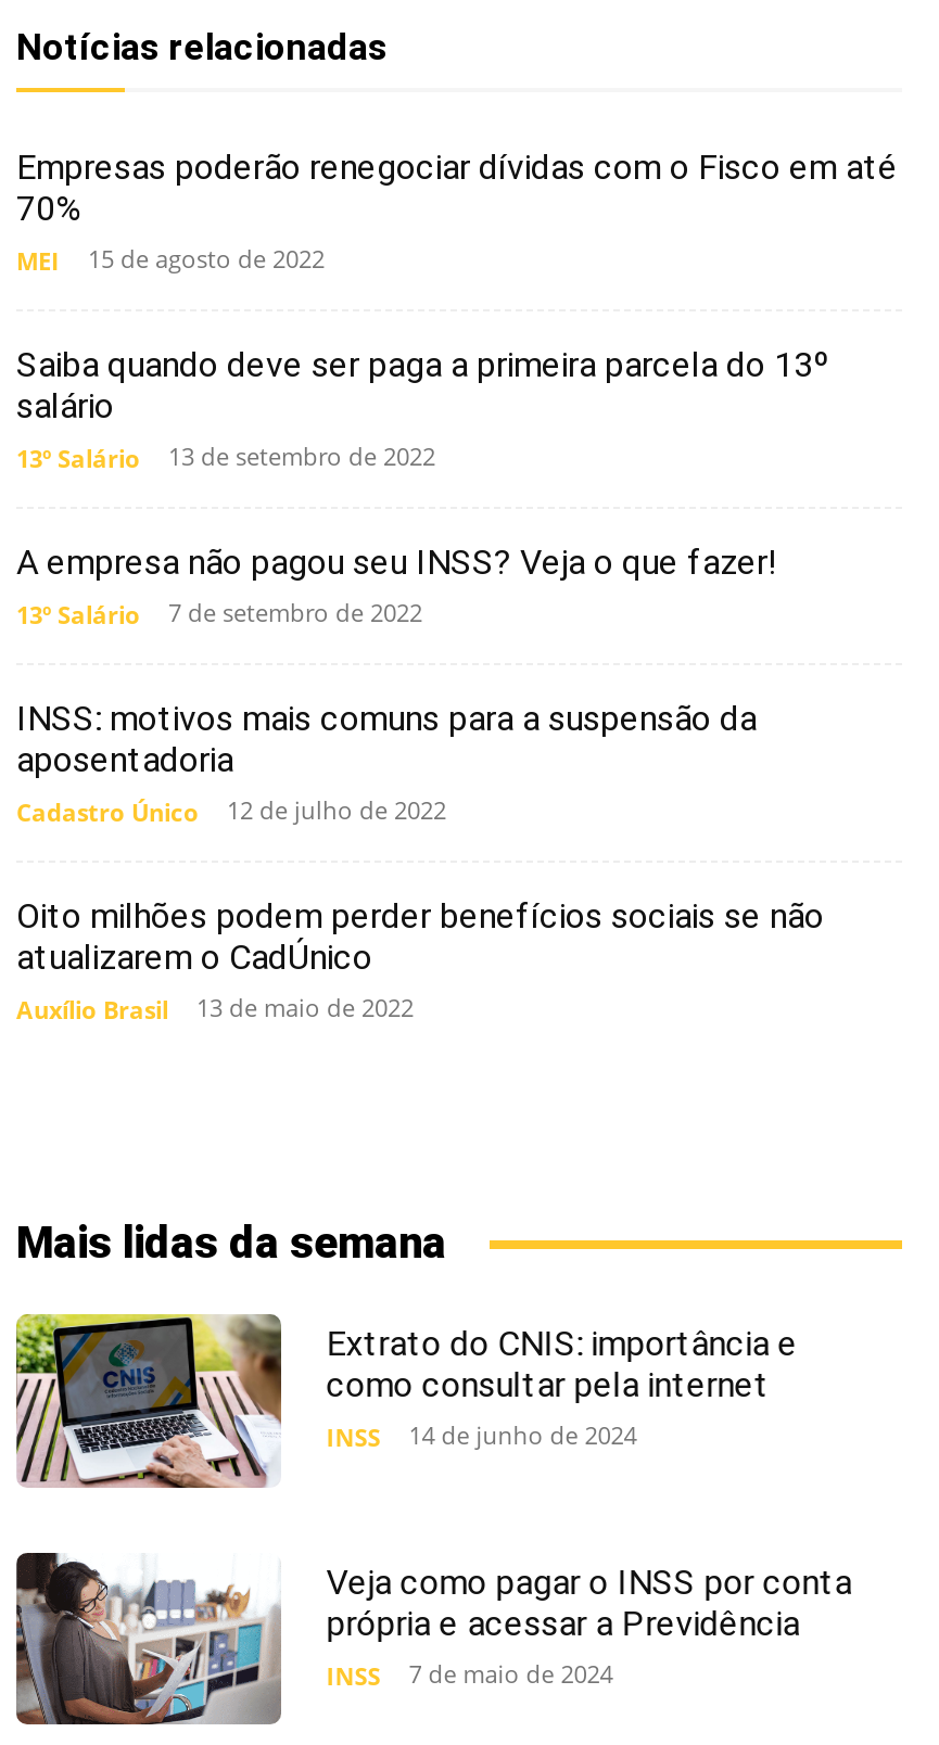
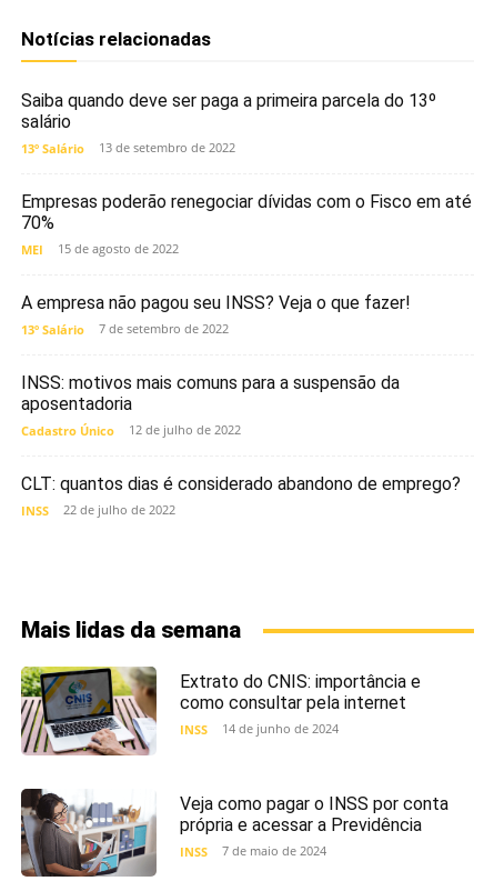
moved [16,147,898,277] -> [21,191,472,258]: Empresas poderão renegociar dívidas com o Fisco em até | 70% | MEI | 15 de agosto de 2022
moved [16,344,828,474] -> [21,90,436,157]: Saiba quando deve ser paga a primeira parcela do 13º | salário | 13º Salário | 13 de setembro de 2022
[16,896,824,1026] Oito milhões podem perder benefícios sociais se não | atualizarem o CadÚnico | Auxílio Brasil | 13 de maio de 2022 -> [21,473,461,519] CLT: quantos dias é considerado abandono de emprego? | INSS | 22 de julho de 2022

